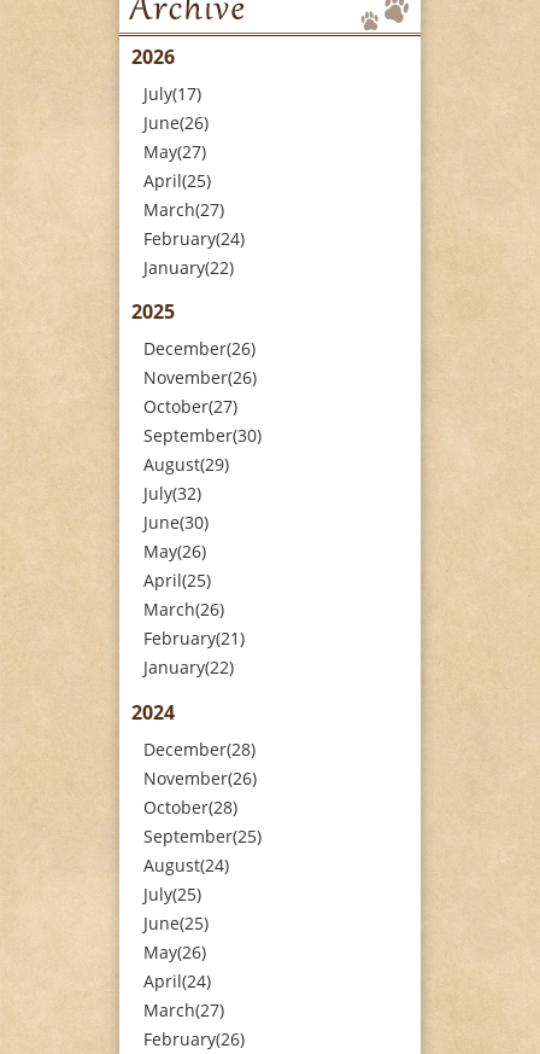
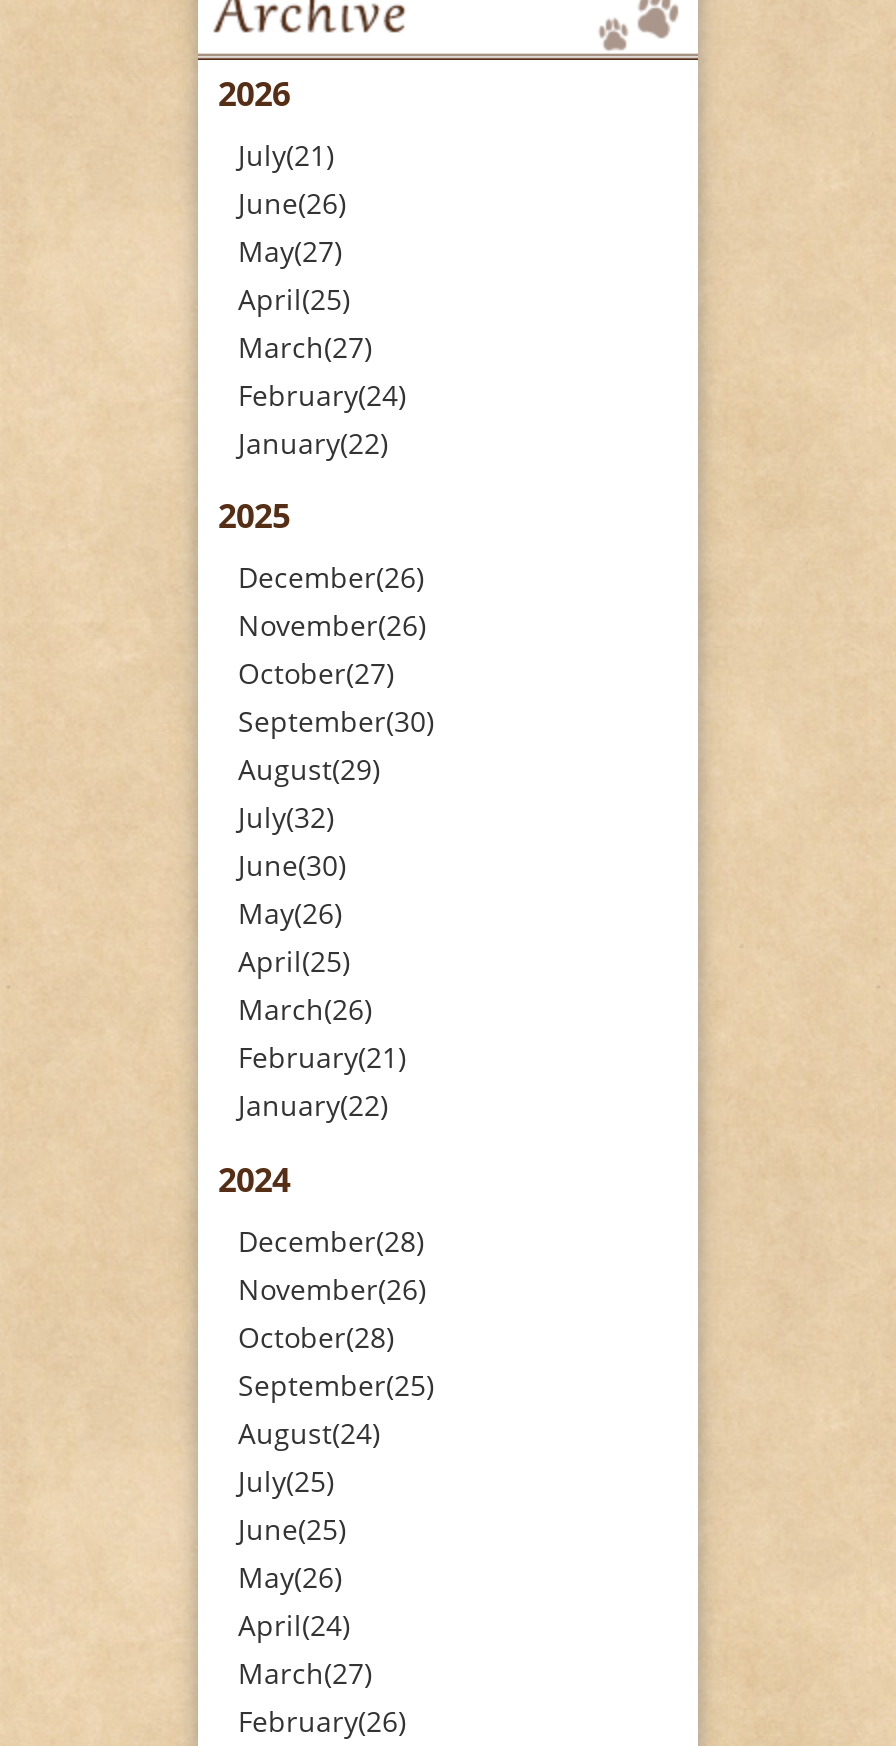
[143,82,201,105] July(17) -> [238,136,334,174] July(21)

